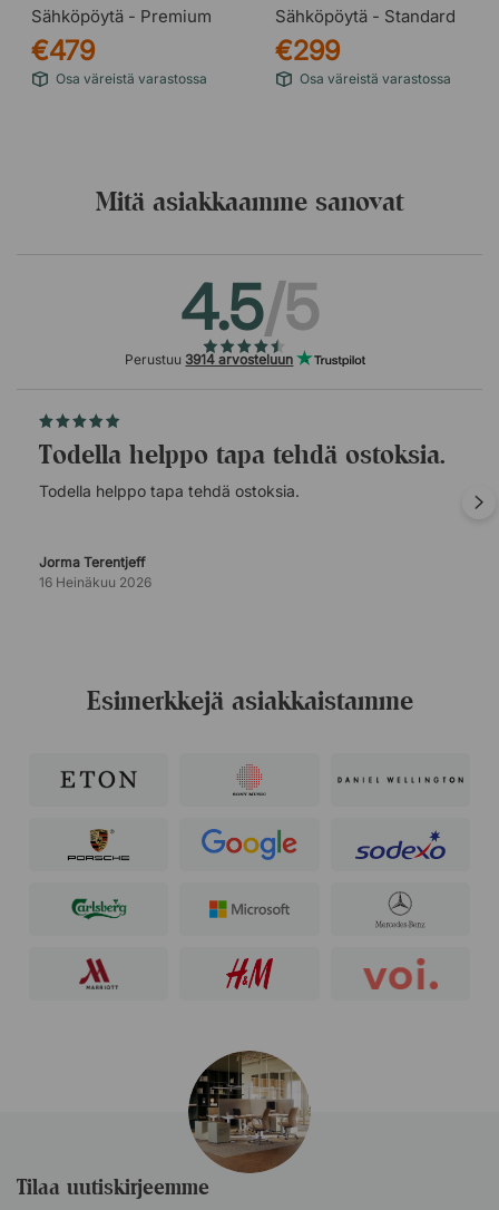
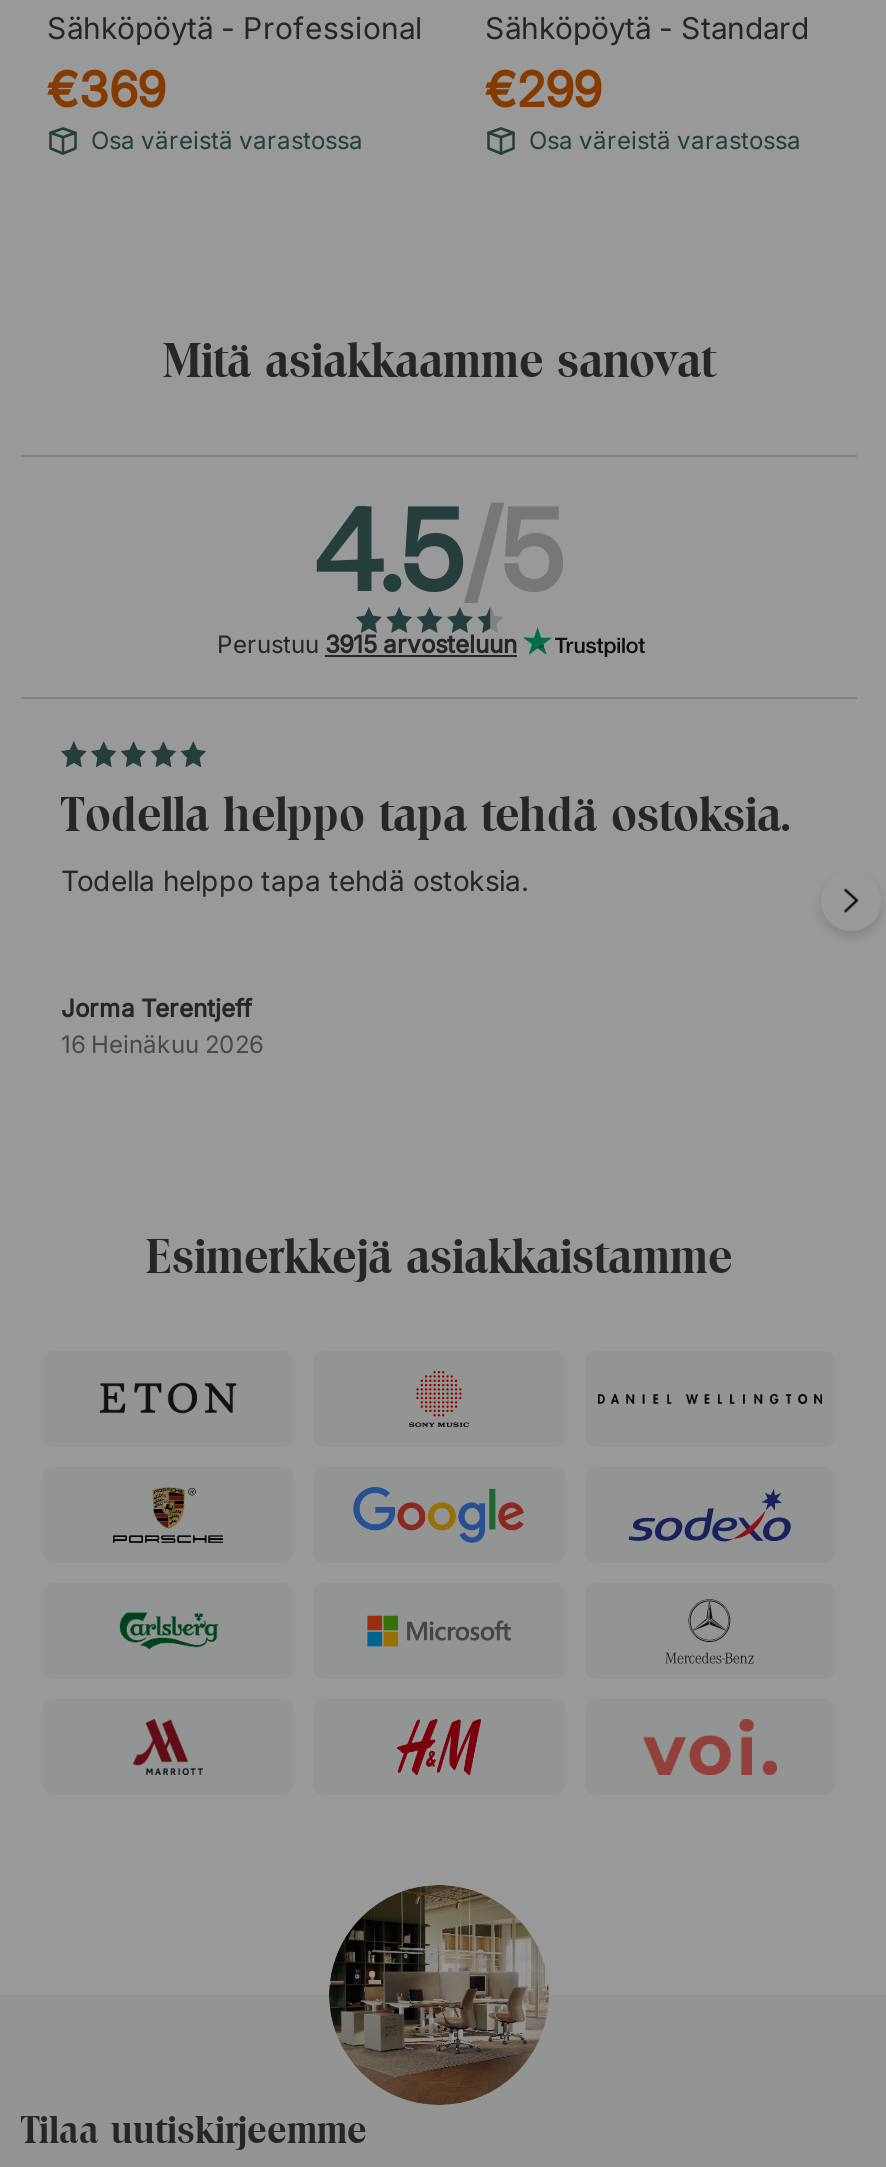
[31,6,212,27] Sähköpöytä - Premium -> [47,9,423,47] Sähköpöytä - Professional
[31,35,95,67] €479 -> [47,61,165,119] €369
[125,351,293,368] Perustuu 3914 arvosteluun -> [217,629,517,659] Perustuu 3915 arvosteluun

